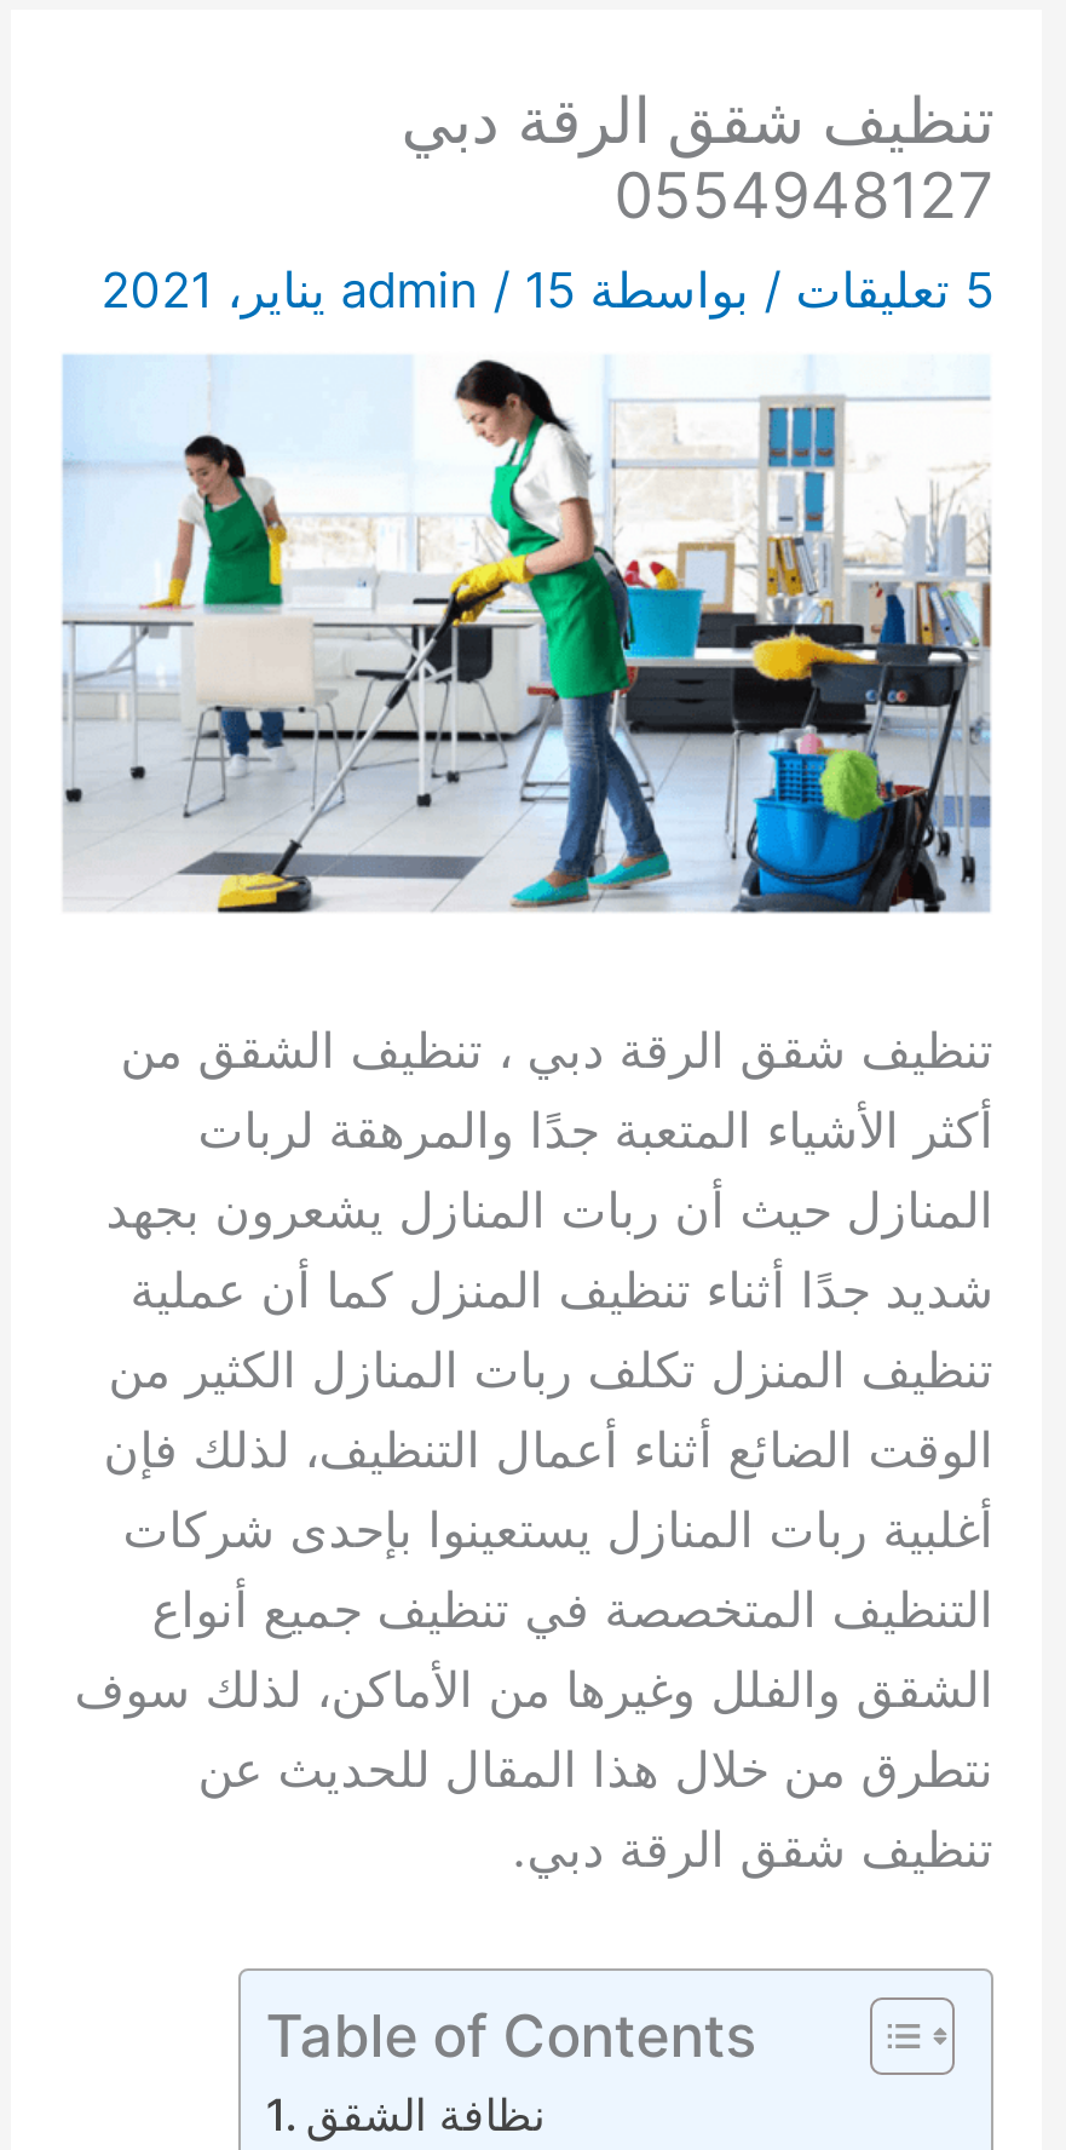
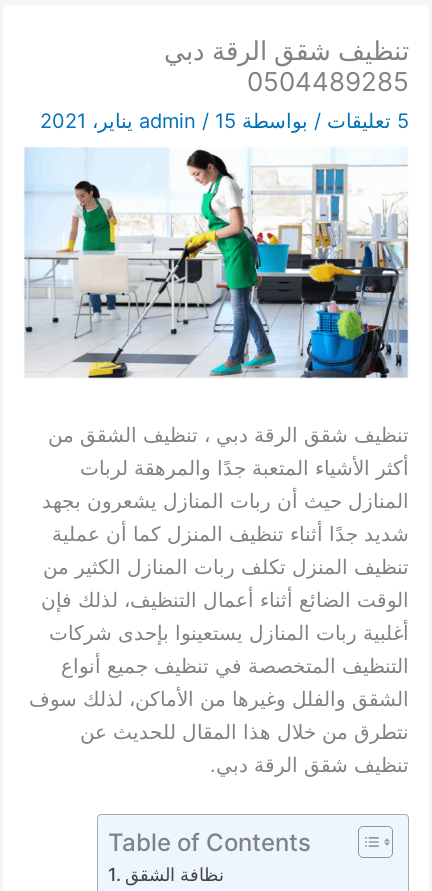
[614,158,994,233] 0554948127 -> [247,66,409,97] 0504489285

